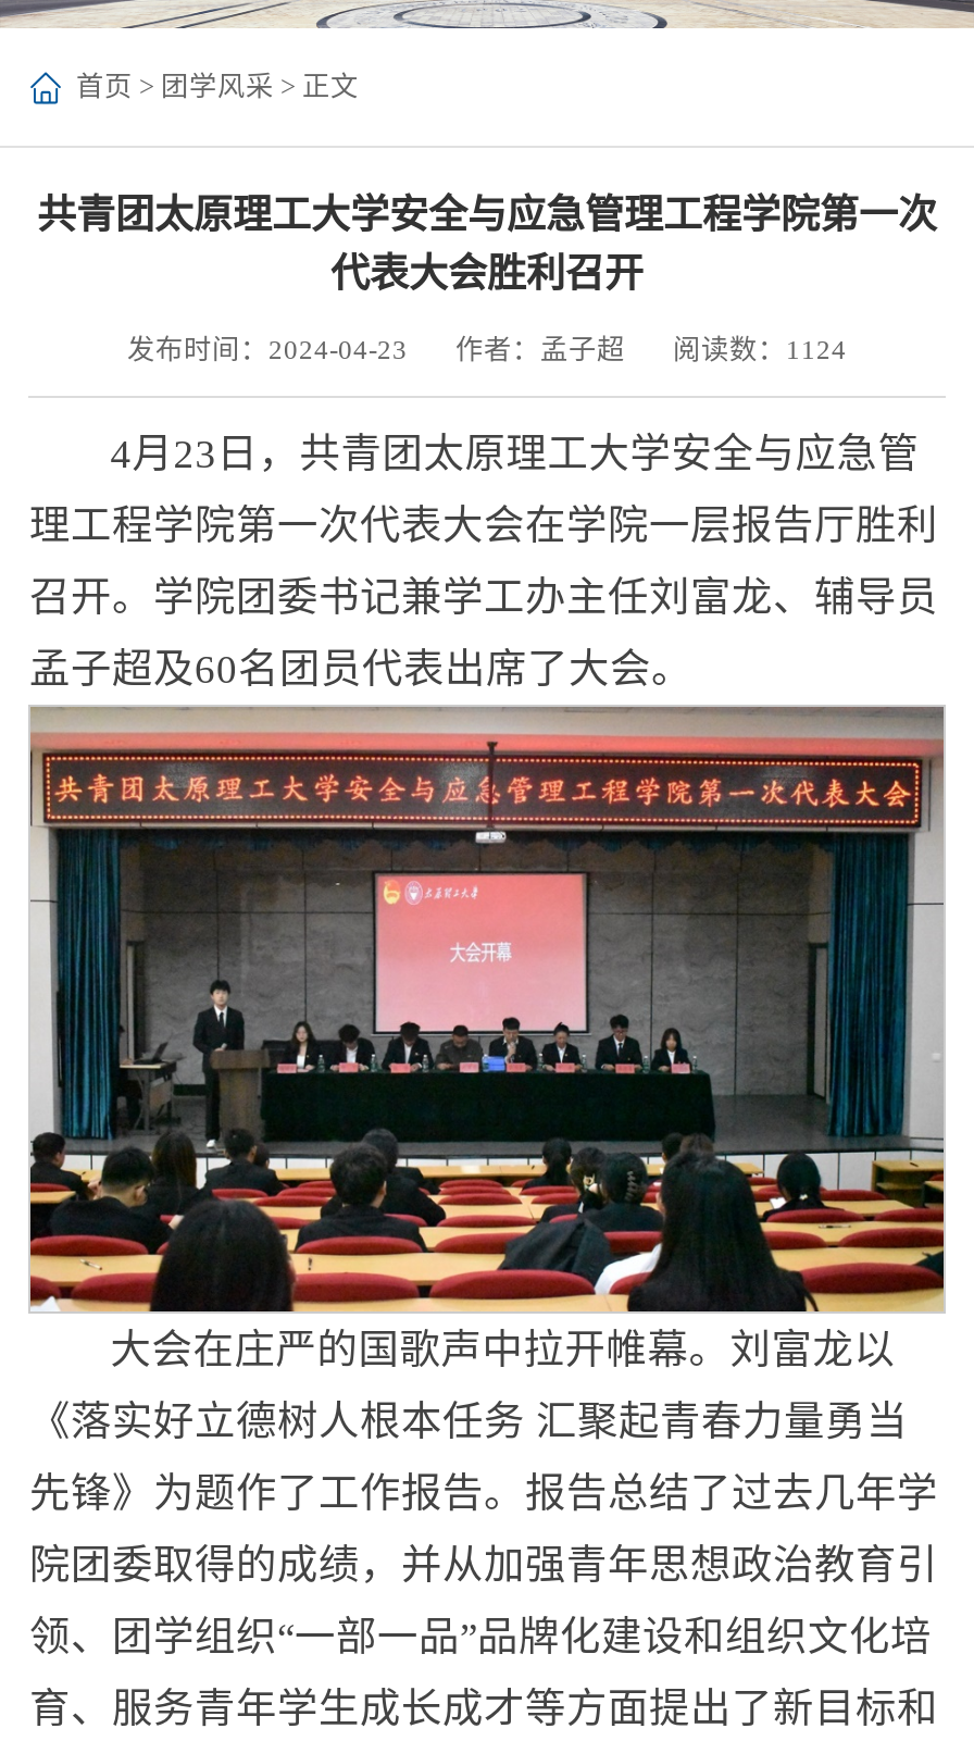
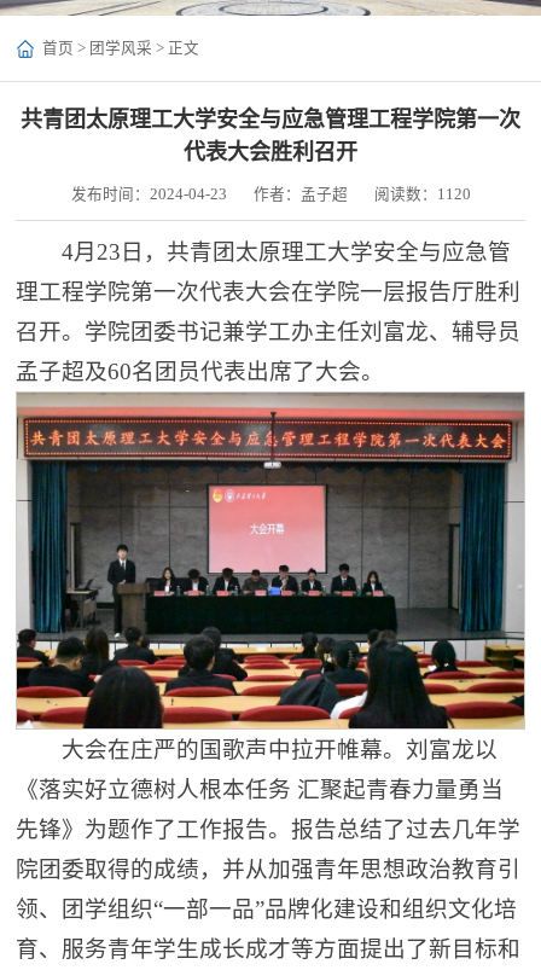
[127,335,847,365] 发布时间：2024-04-23 作者：孟子超 阅读数：1124 -> [71,186,470,203] 发布时间：2024-04-23 作者：孟子超 阅读数：1120

